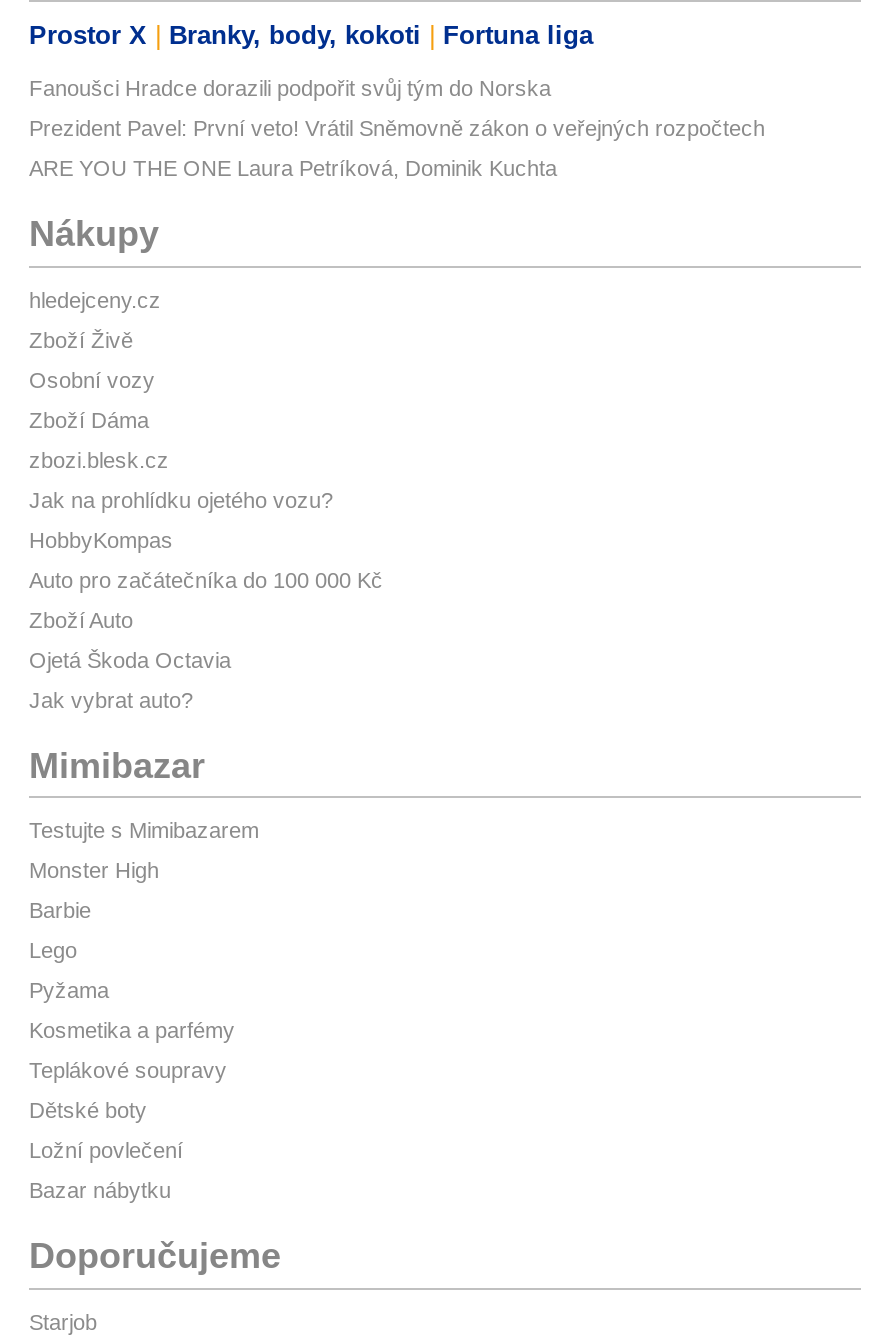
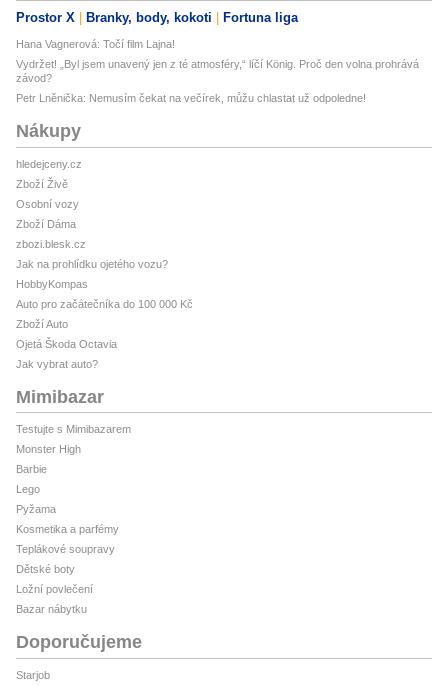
[29,76,551,100] Fanoušci Hradce dorazili podpořit svůj tým do Norska -> [16,38,175,50] Hana Vagnerová: Točí film Lajna!
[29,116,765,140] Prezident Pavel: První veto! Vrátil Sněmovně zákon o veřejných rozpočtech -> [16,58,419,84] Vydržet! „Byl jsem unavený jen z té atmosféry,“ líčí König. Proč den volna prohrává | závod?
[29,156,557,180] ARE YOU THE ONE Laura Petríková, Dominik Kuchta -> [16,92,366,104] Petr Lněnička: Nemusím čekat na večírek, můžu chlastat už odpoledne!

